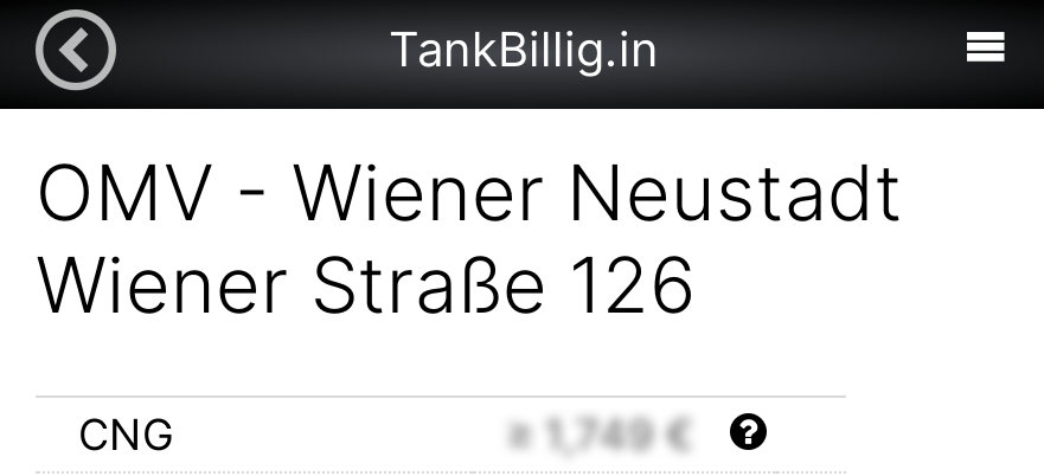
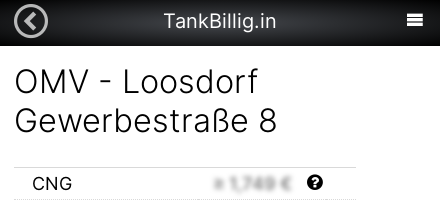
[36,147,903,332] OMV - Wiener Neustadt | Wiener Straße 126 -> [14,62,278,140] OMV - Loosdorf | Gewerbestraße 8

